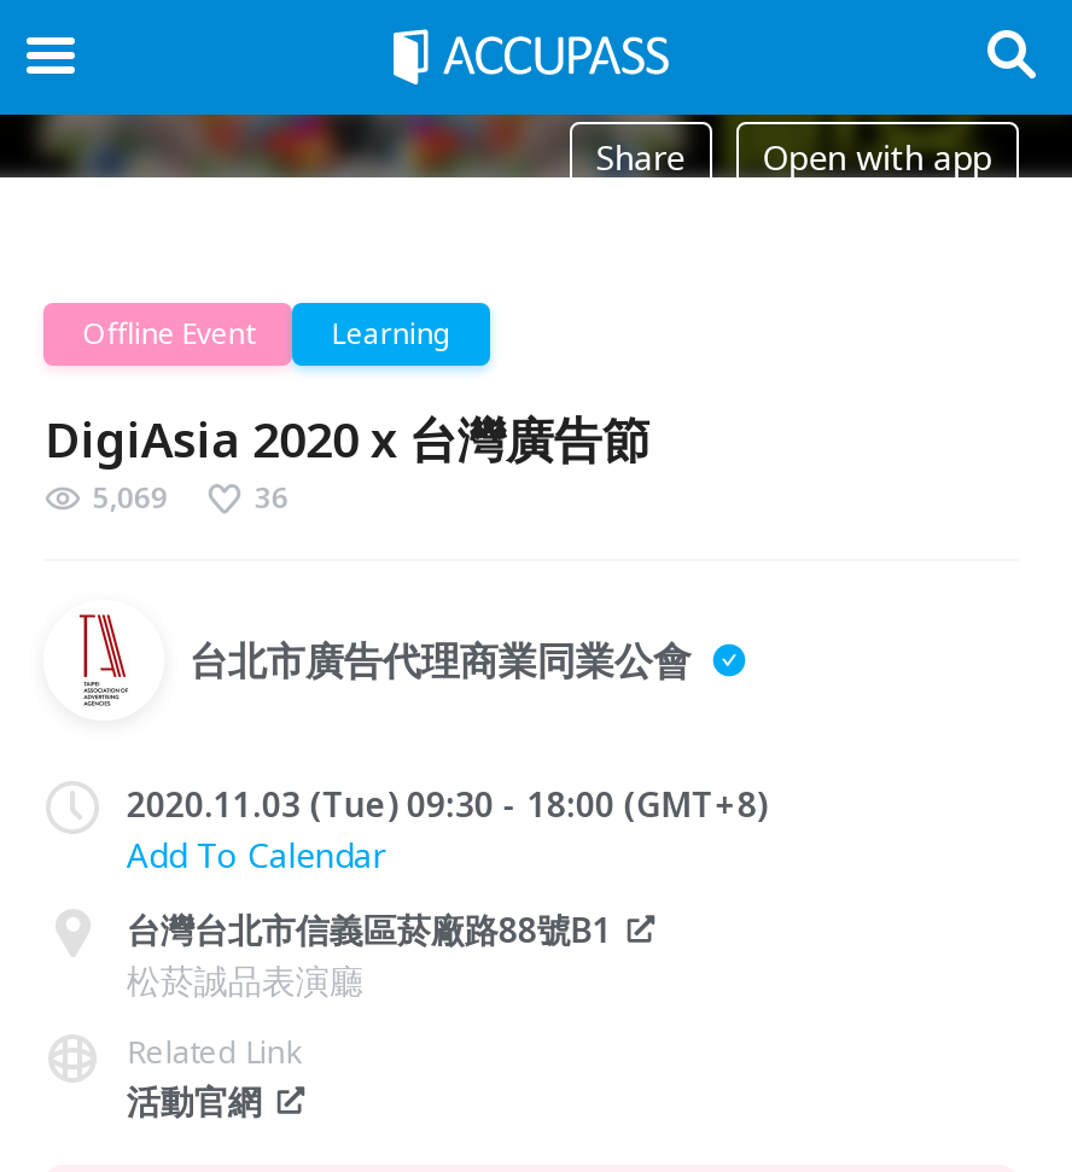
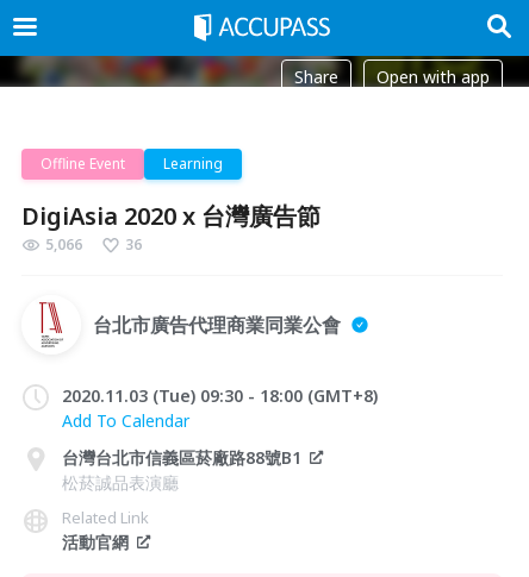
[93,477,168,518] 5,069 -> [46,234,83,254] 5,066

